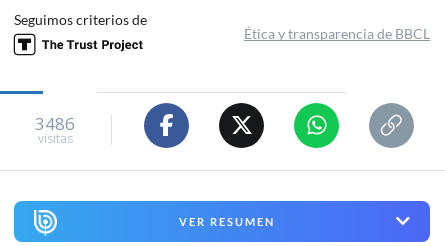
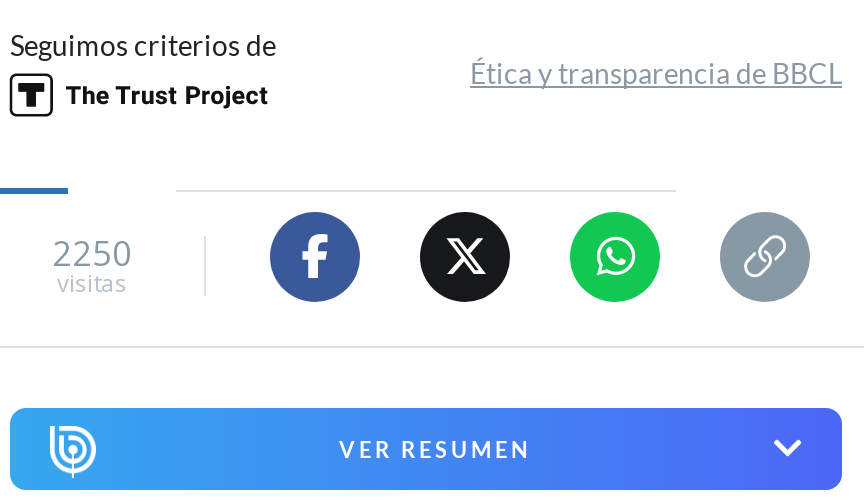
[35,112,75,135] 3486 -> [52,231,132,277] 2250

